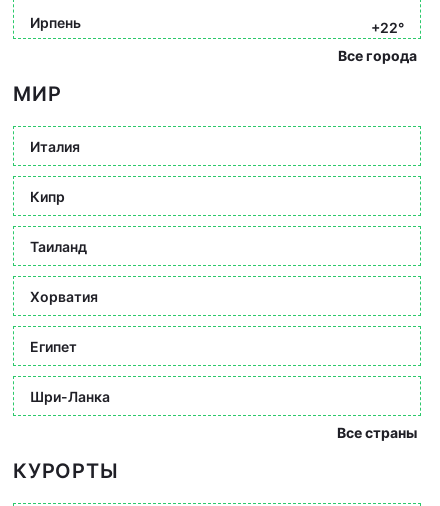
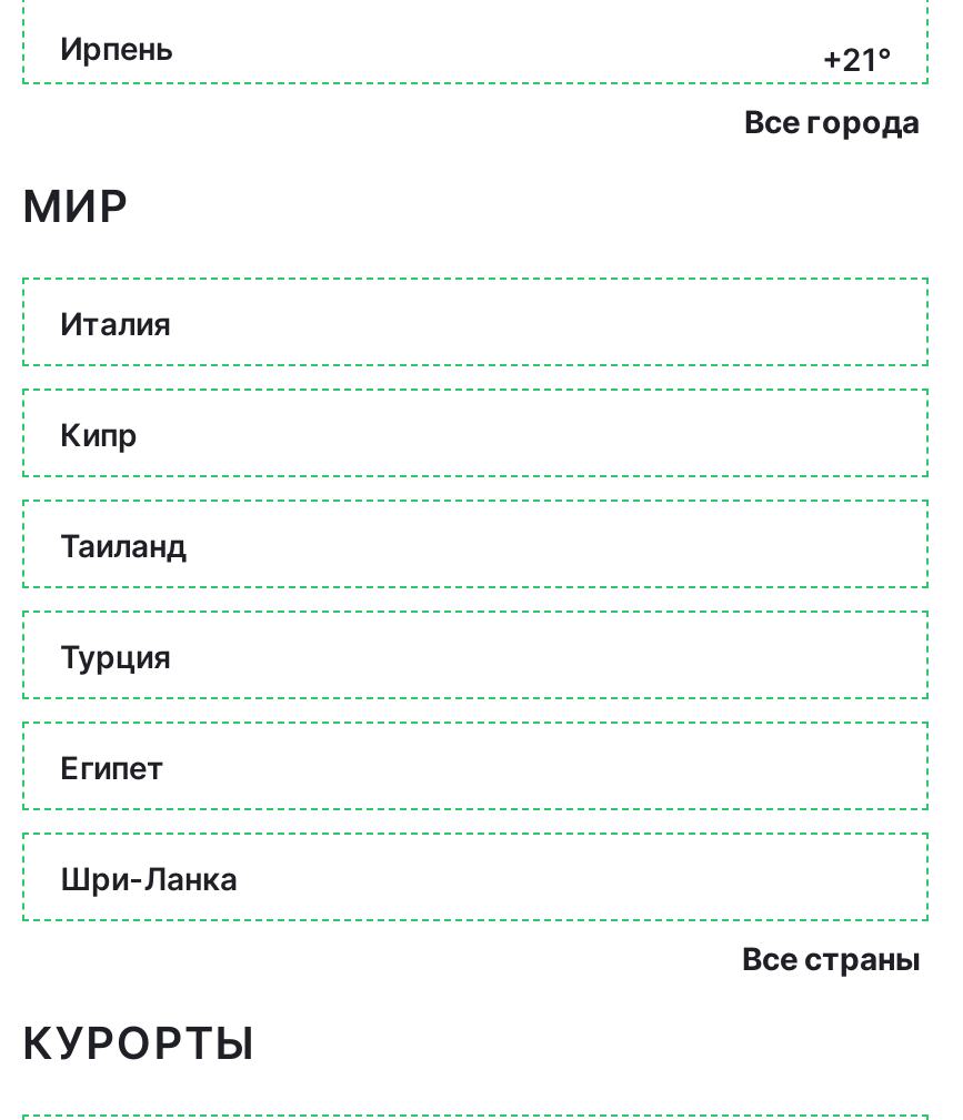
[371,19,404,36] +22° -> [822,40,891,78] +21°
[30,287,98,304] Хорватия -> [60,636,171,674] Турция

